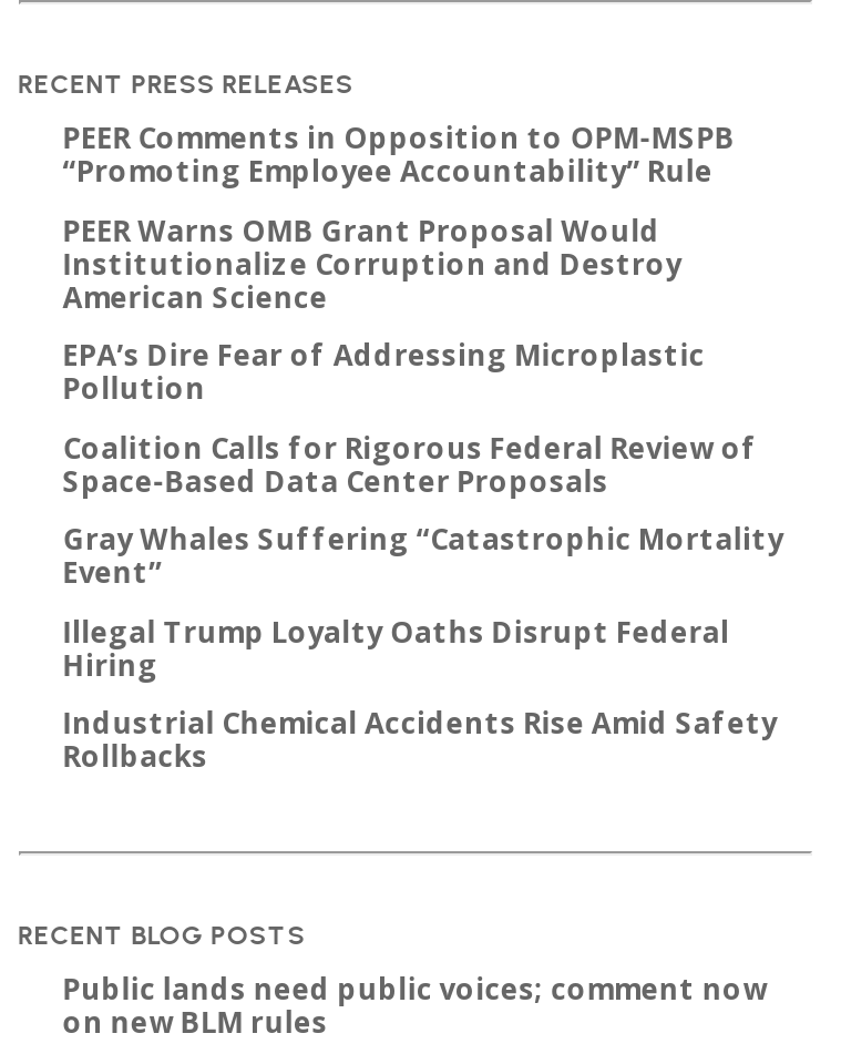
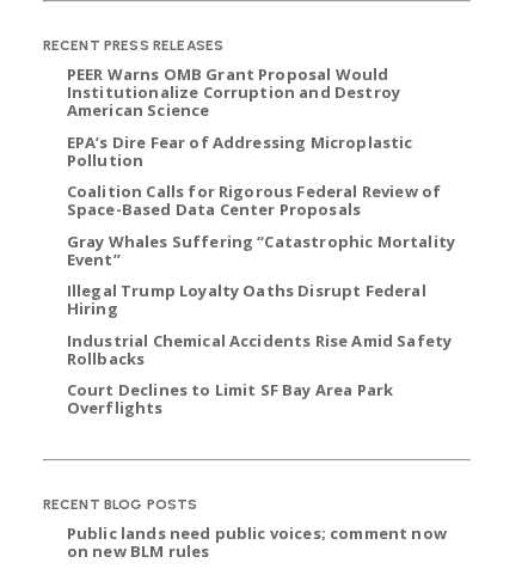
[63,118,735,191] PEER Comments in Opposition to OPM-MSPB | “Promoting Employee Accountability” Rule -> none
moved [63,210,783,776] -> [67,64,455,369]: PEER Warns OMB Grant Proposal Would | Institutionalize Corruption and Destroy | American Science | ... | Industrial Chemical Accidents Rise Amid Safety | Rollbacks
none -> [67,379,393,419] Court Declines to Limit SF Bay Area Park | Overflights

